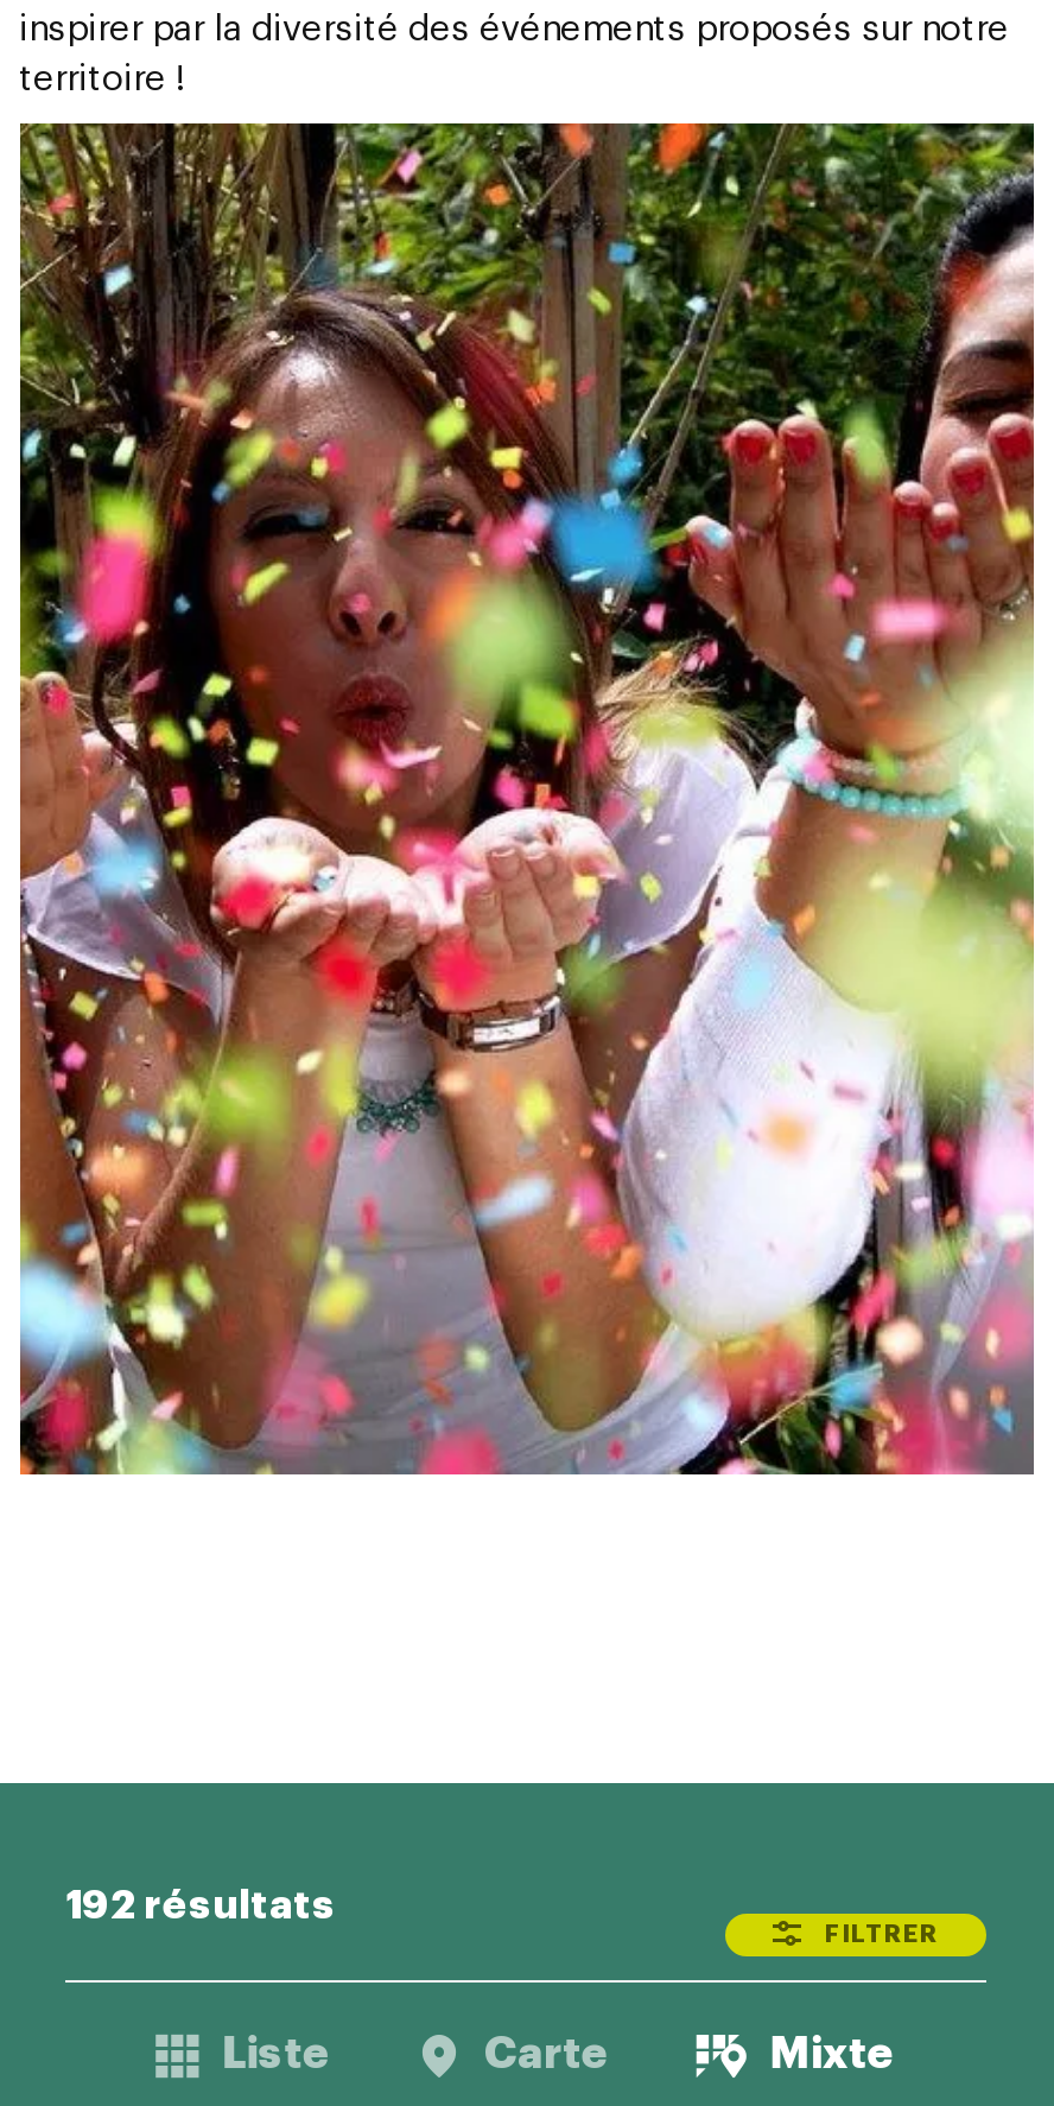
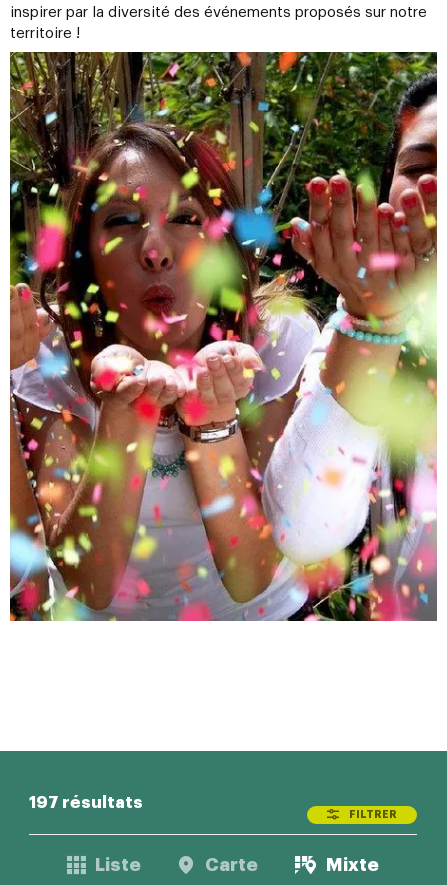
[65,1885,336,1925] 192 résultats -> [29,794,143,811] 197 résultats

